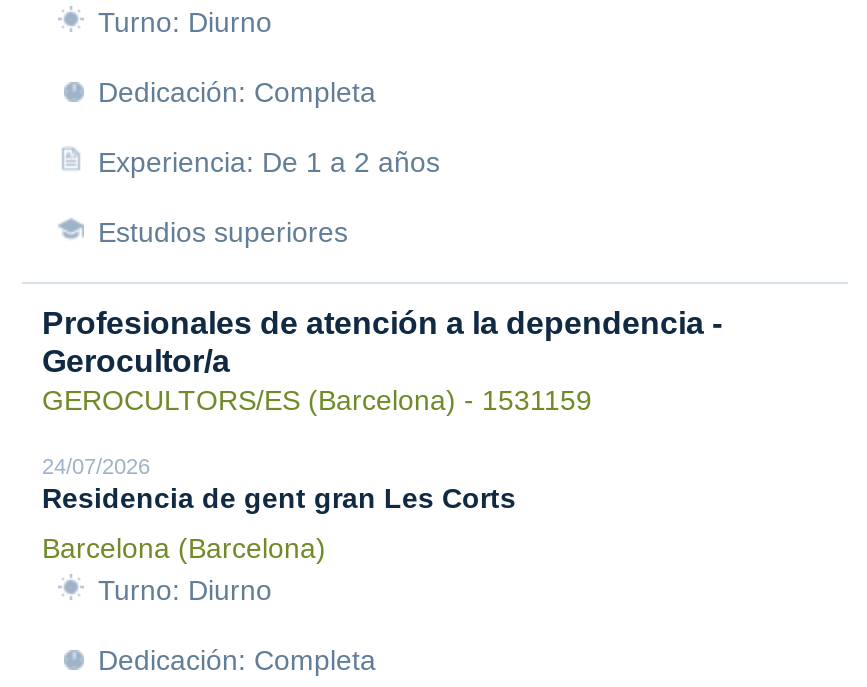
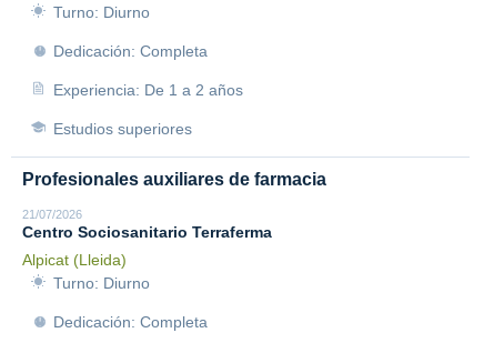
[42,306,722,416] Profesionales de atención a la dependencia - | Gerocultor/a | GEROCULTORS/ES (Barcelona) - 1531159 -> [22,170,326,189] Profesionales auxiliares de farmacia
[42,454,516,514] 24/07/2026 | Residencia de gent gran Les Corts -> [22,208,272,241] 21/07/2026 | Centro Sociosanitario Terraferma
[42,532,326,564] Barcelona (Barcelona) -> [22,251,127,269] Alpicat (Lleida)

